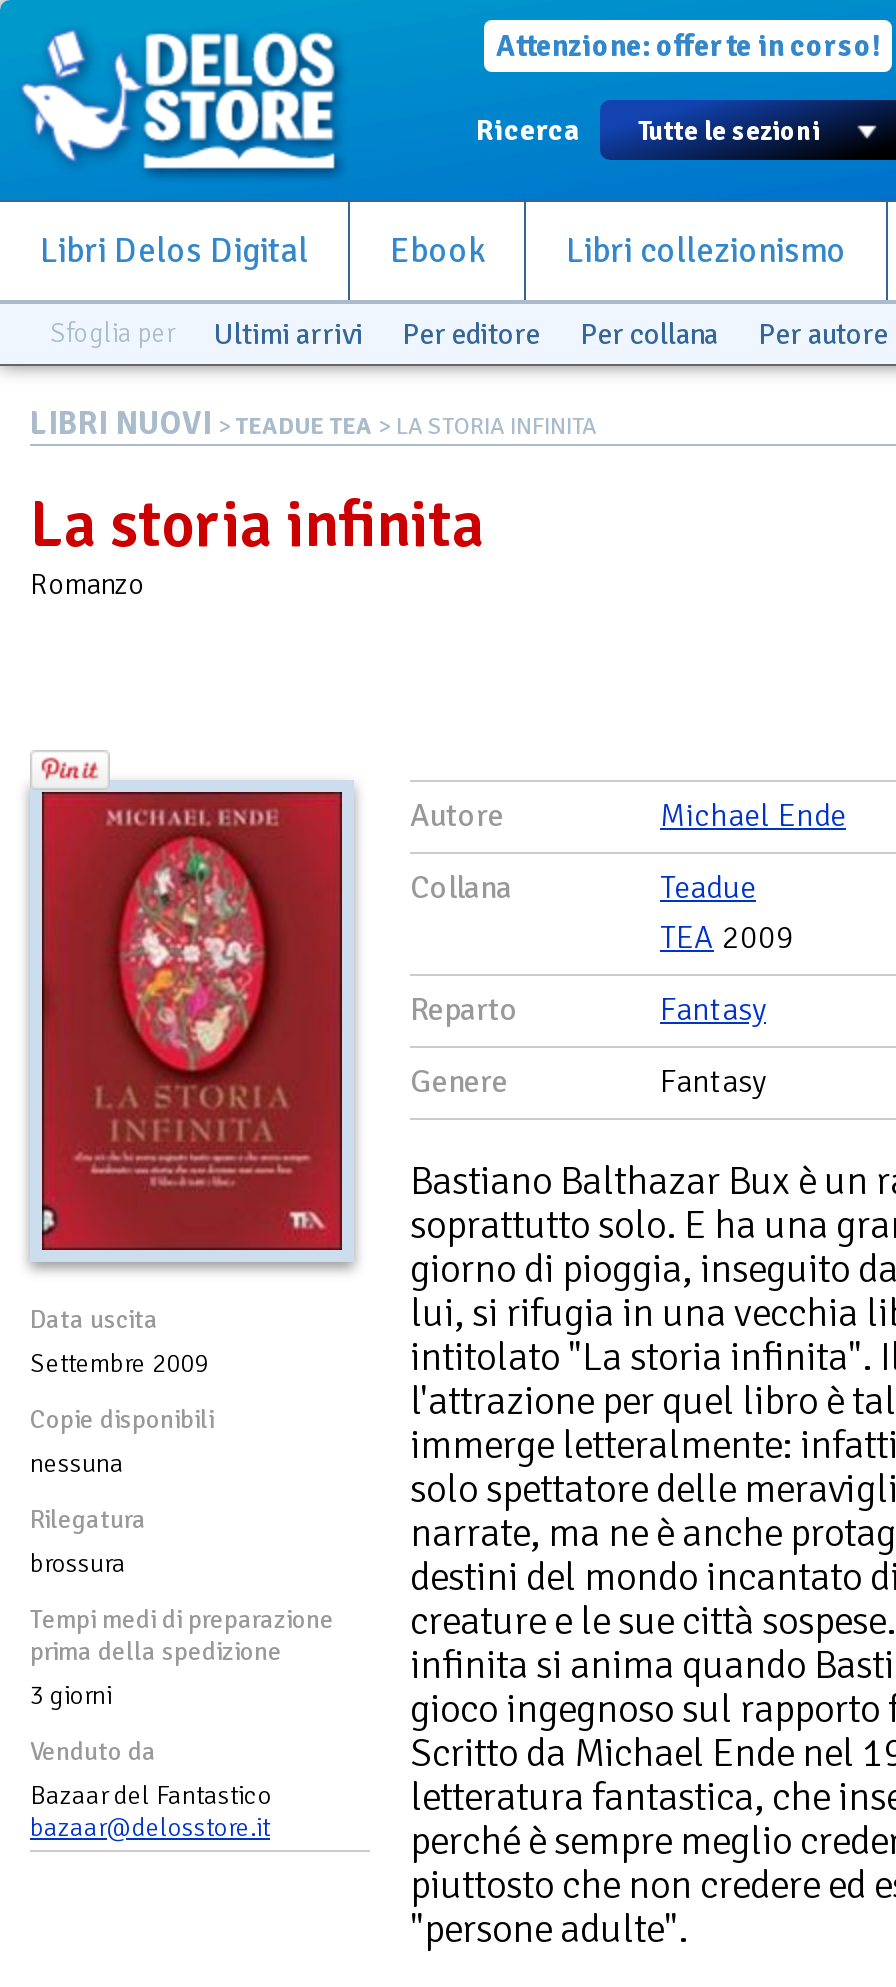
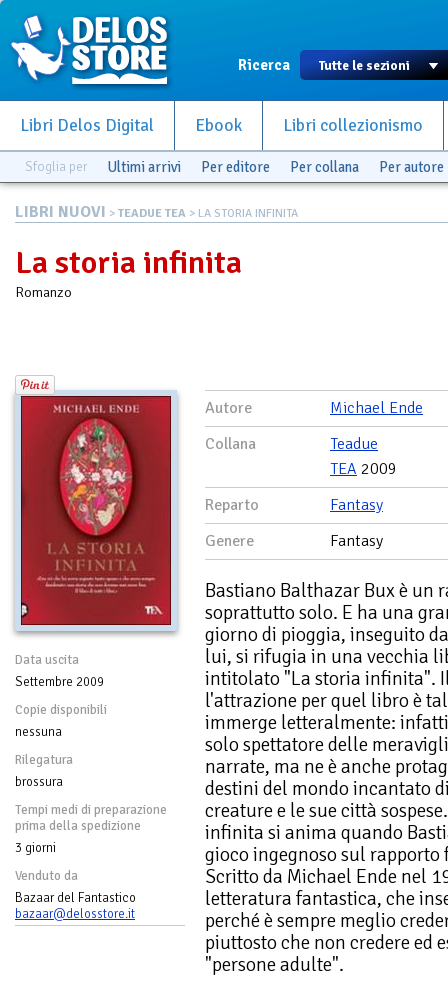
[496,28,880,64] Attenzione: offerte in corso! -> none

